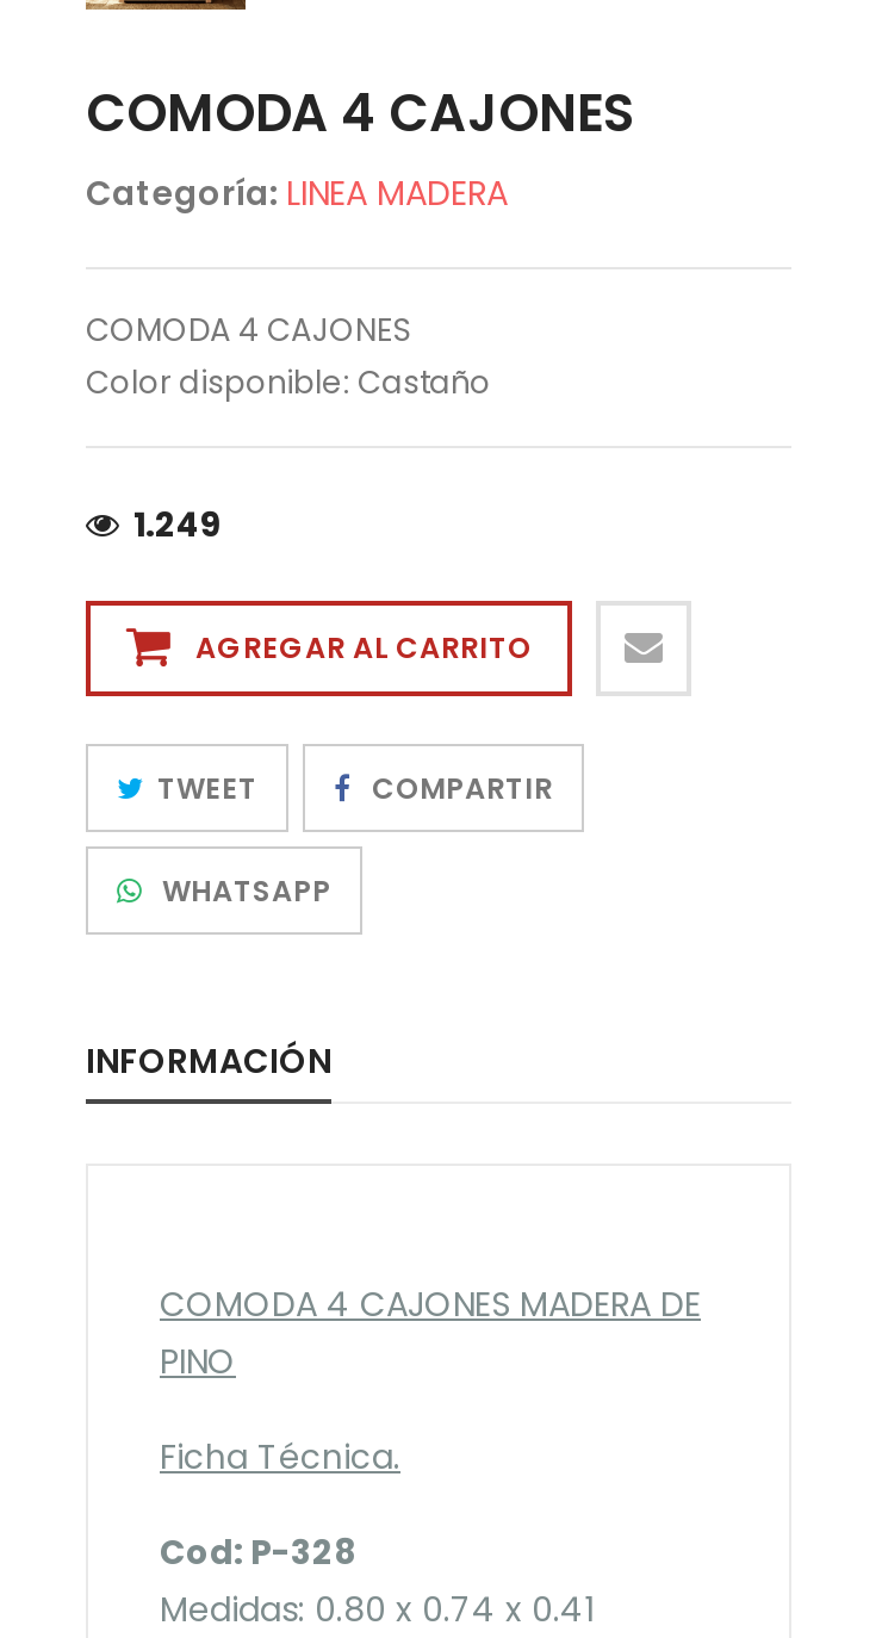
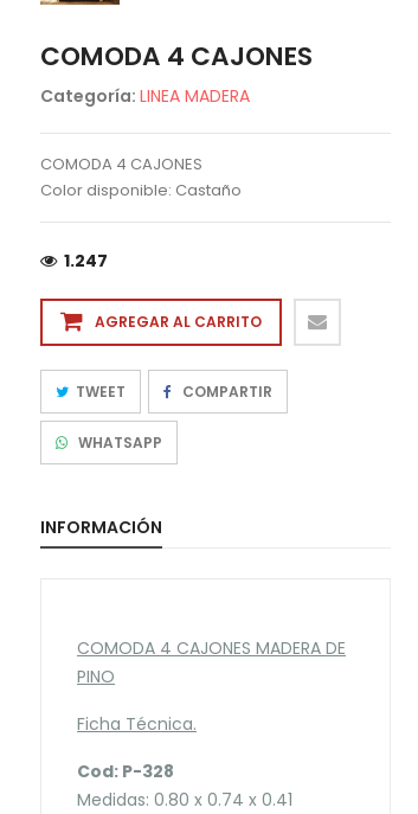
[133,500,222,547] 1.249 -> [64,248,108,272] 1.247

